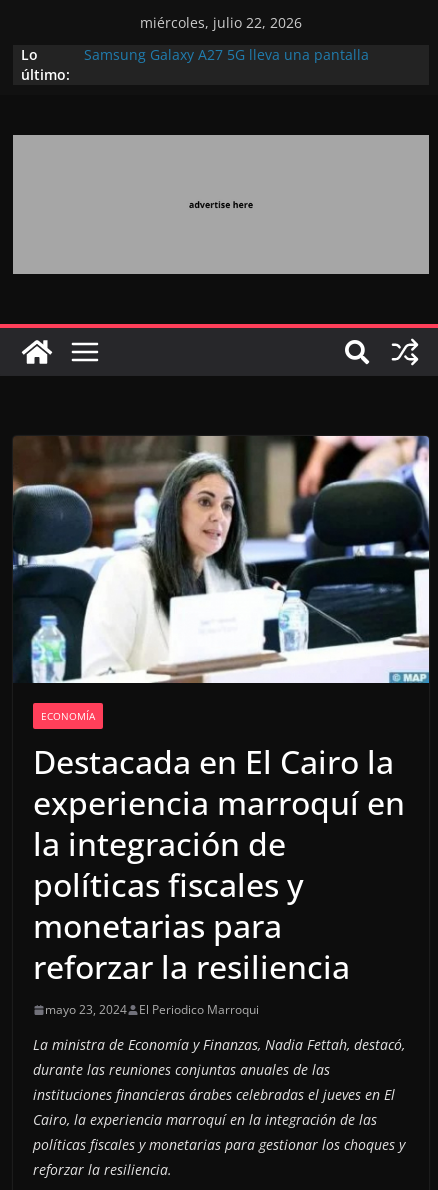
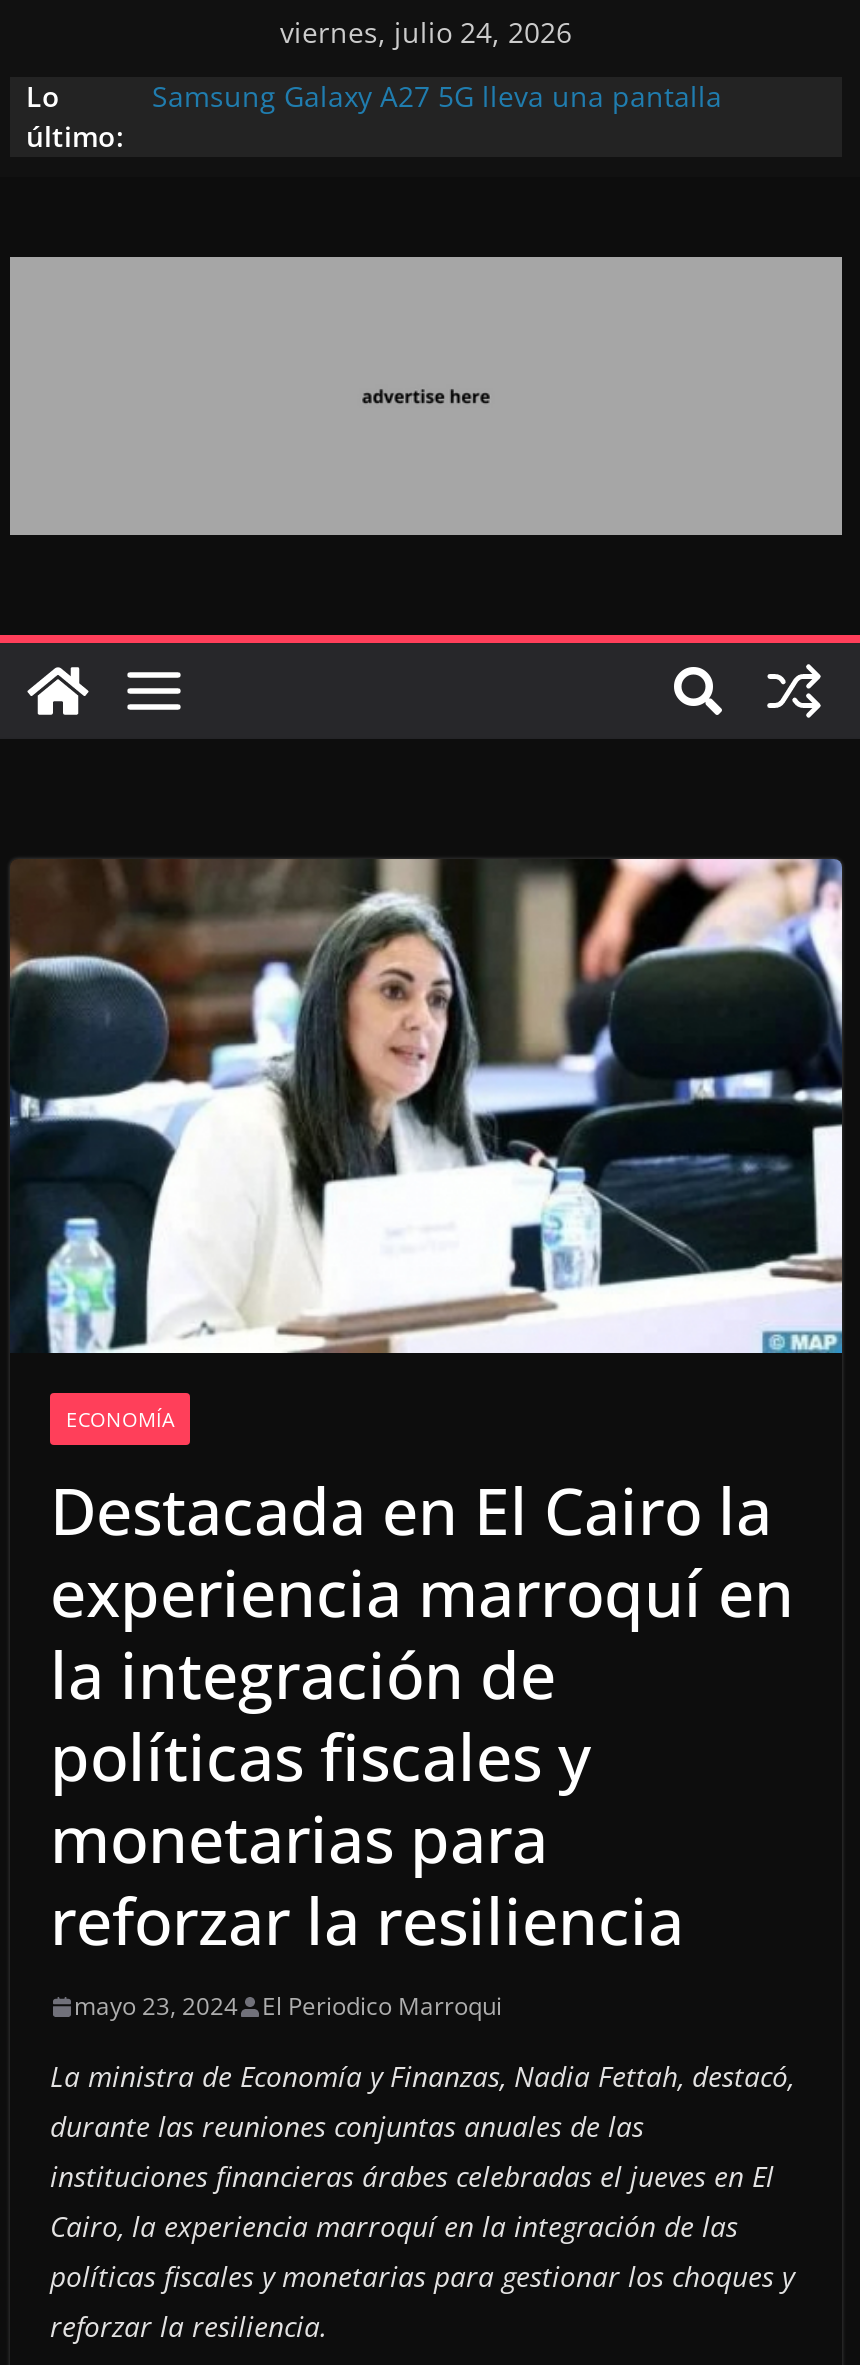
[140,13,302,32] miércoles, julio 22, 2026 -> [280,13,572,51] viernes, julio 24, 2026

